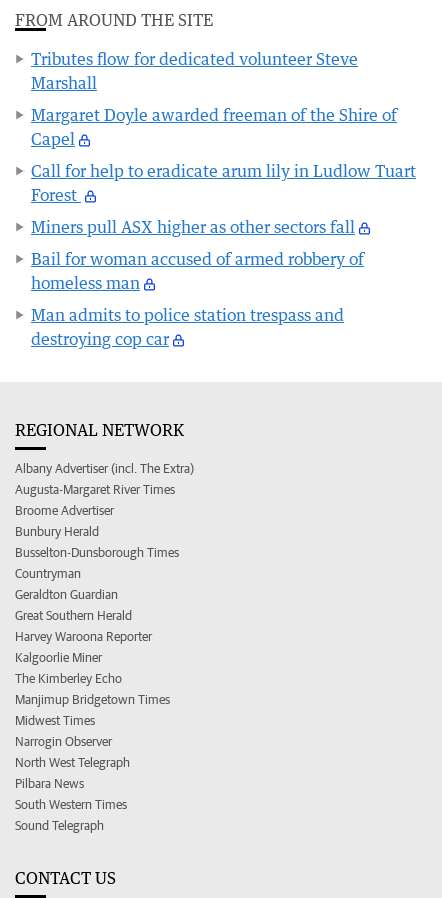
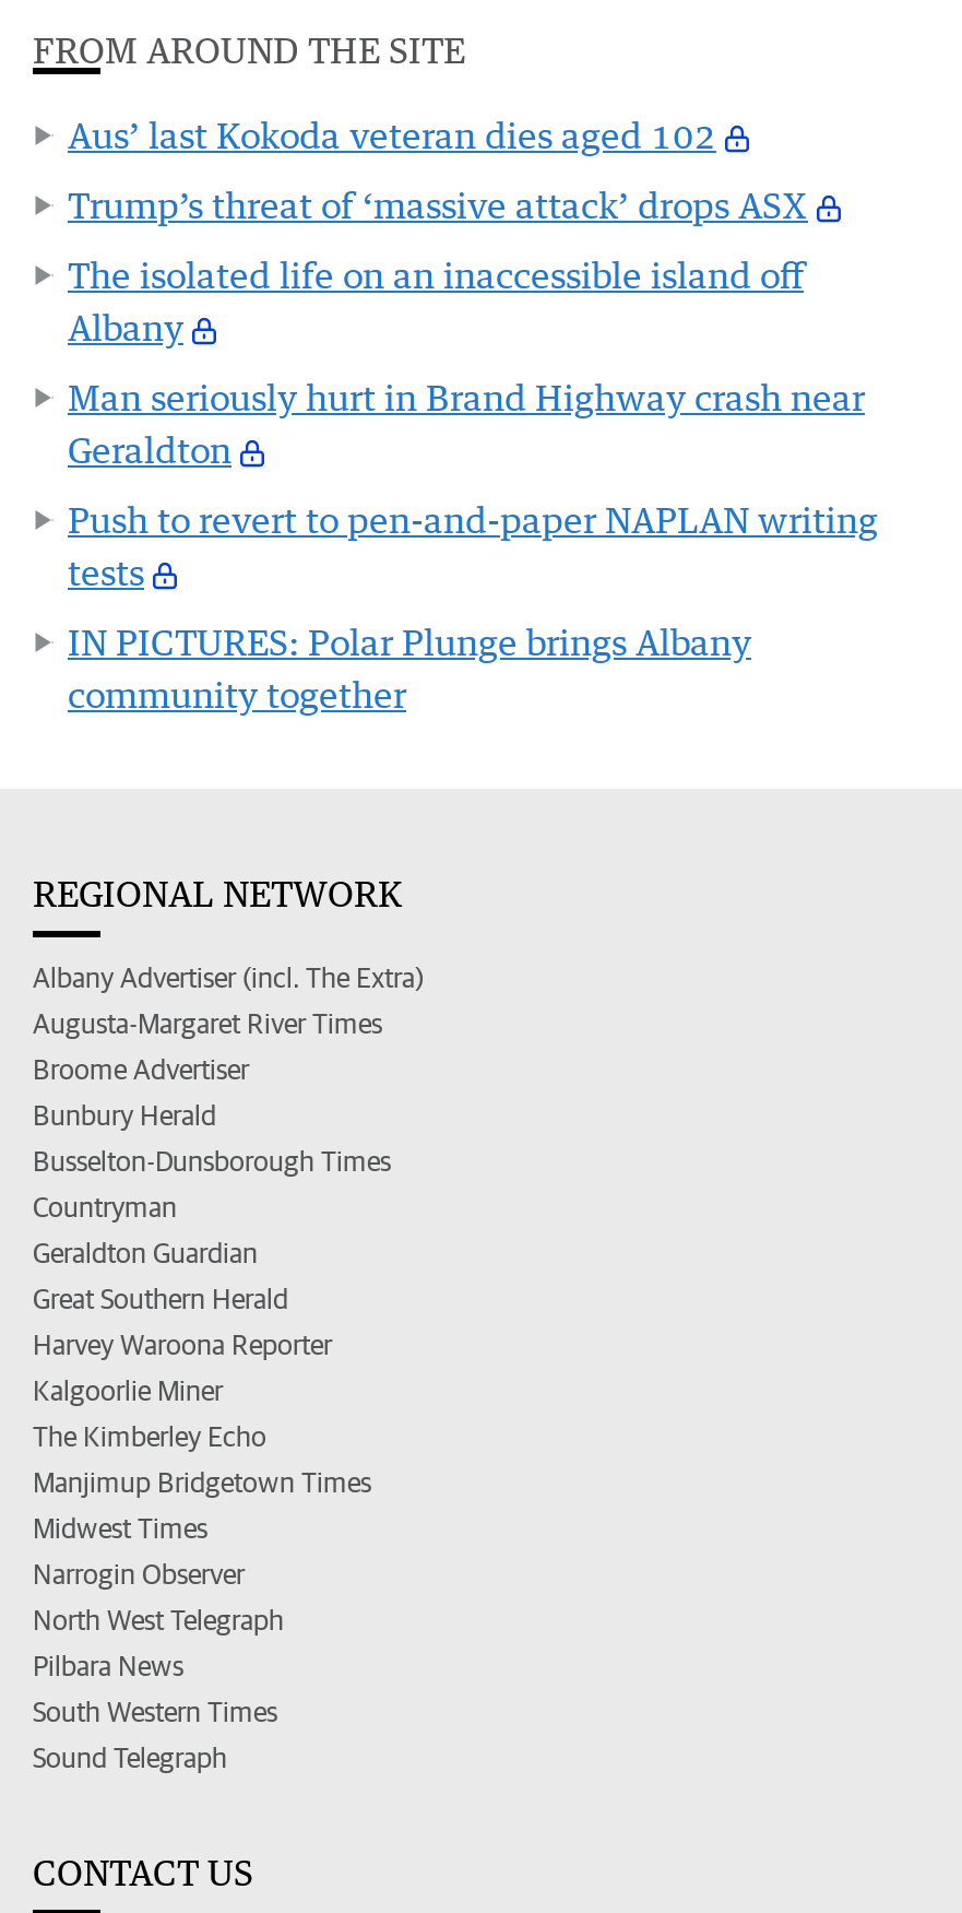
[31,48,358,92] Tributes flow for dedicated volunteer Steve | Marshall -> [68,113,716,156] Aus’ last Kokoda veteran dies aged 102
[31,104,397,148] Margaret Doyle awarded freeman of the Shire of | Capel -> [68,182,808,226] Trump’s threat of ‘massive attack’ drops ASX
[31,160,416,204] Call for help to eradicate arum lily in Ludlow Tuart | Forest -> [68,252,804,349] The isolated life on an inaccessible island off | Albany
[31,216,355,236] Miners pull ASX higher as other sectors fall -> [68,375,865,471] Man seriously hurt in Brand Highway crash near | Geraldton
[31,248,364,292] Bail for woman accused of armed robbery of | homeless man -> [68,497,878,593] Push to revert to pen-and-paper NAPLAN writing | tests
[31,304,344,348] Man admits to police station trespass and | destroying cop car -> [68,619,751,716] IN PICTURES: Polar Plunge brings Albany | community together

